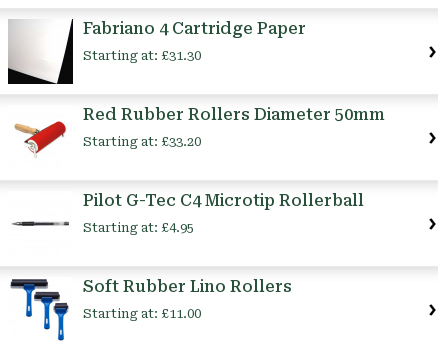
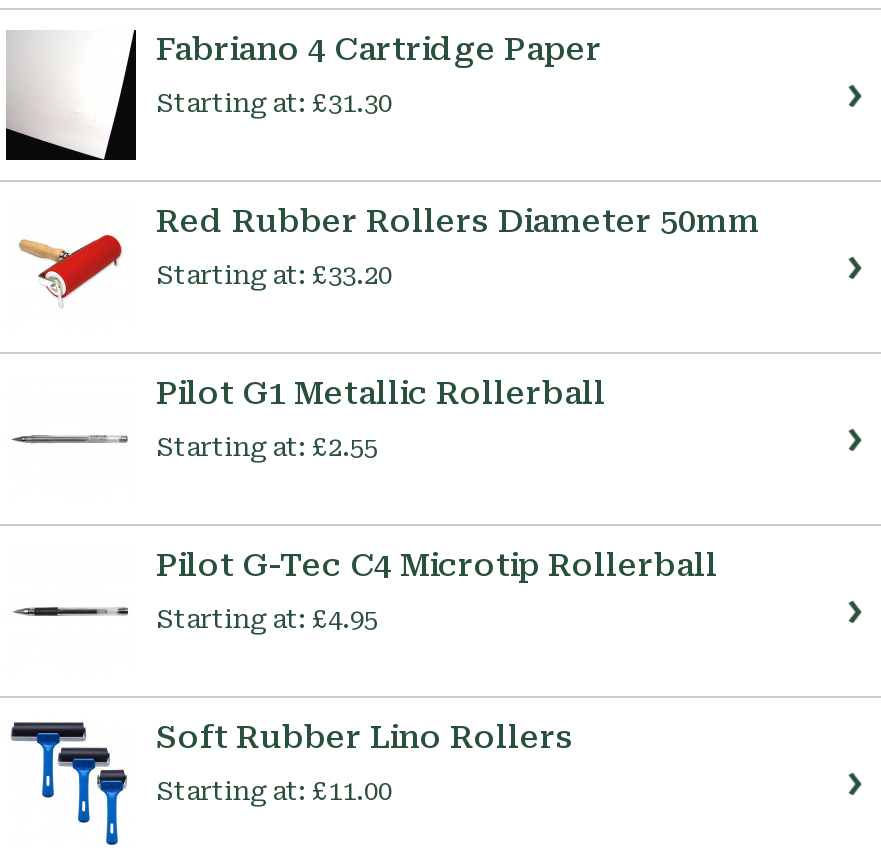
none -> [156,374,606,462] Pilot G1 Metallic Rollerball | Starting at: £2.55

